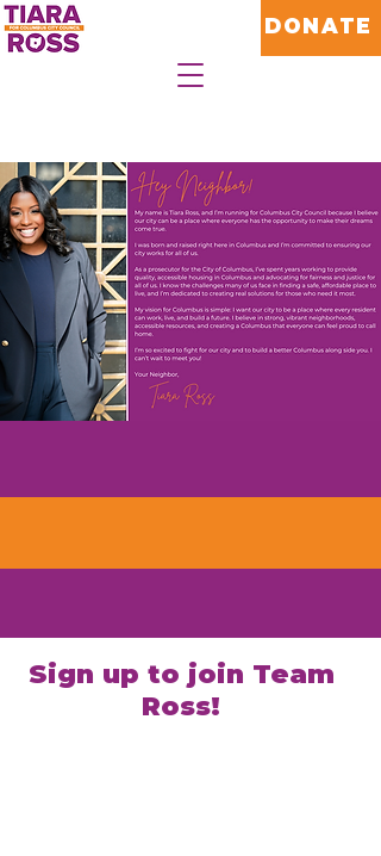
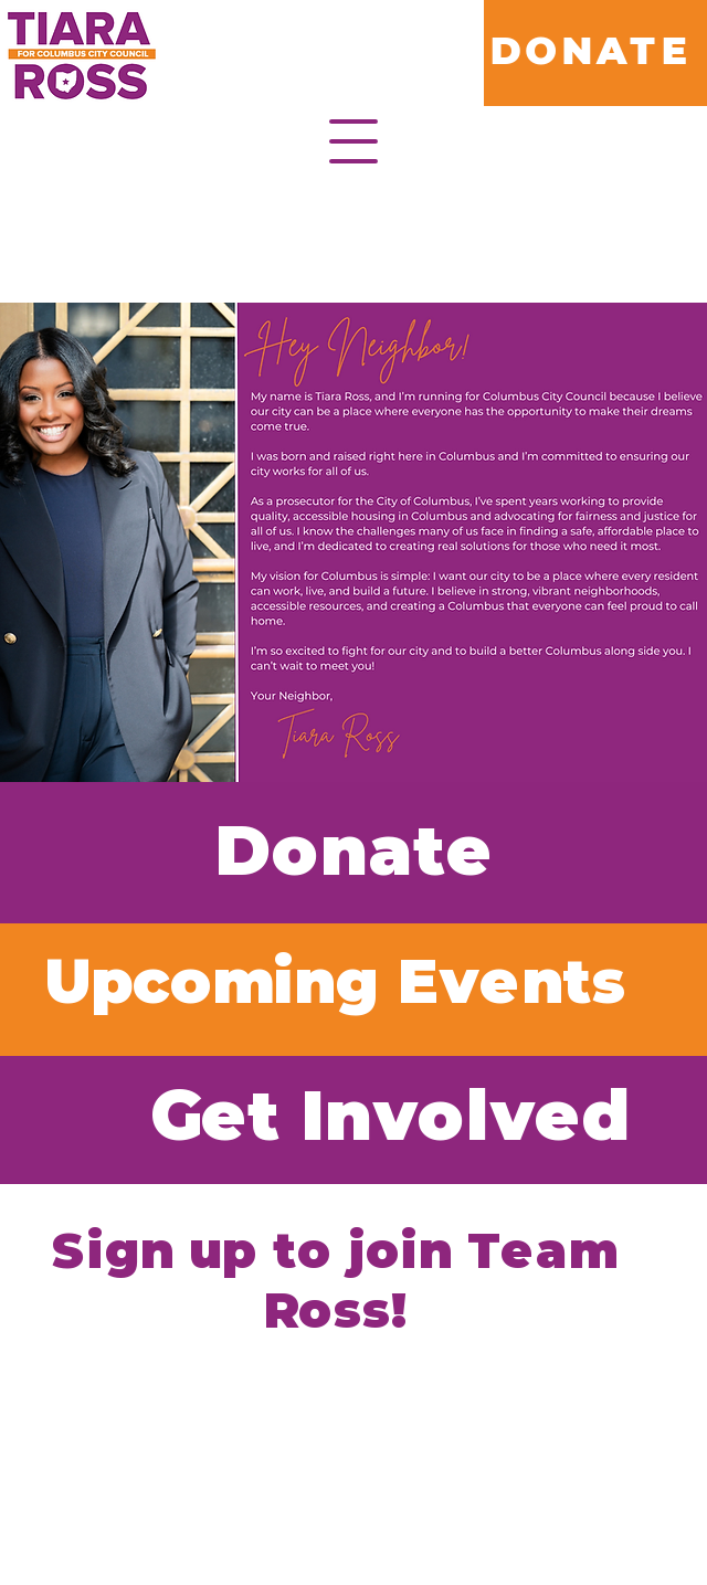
none -> [44,809,632,1158] Donate | Upcoming Events | Get Involved

